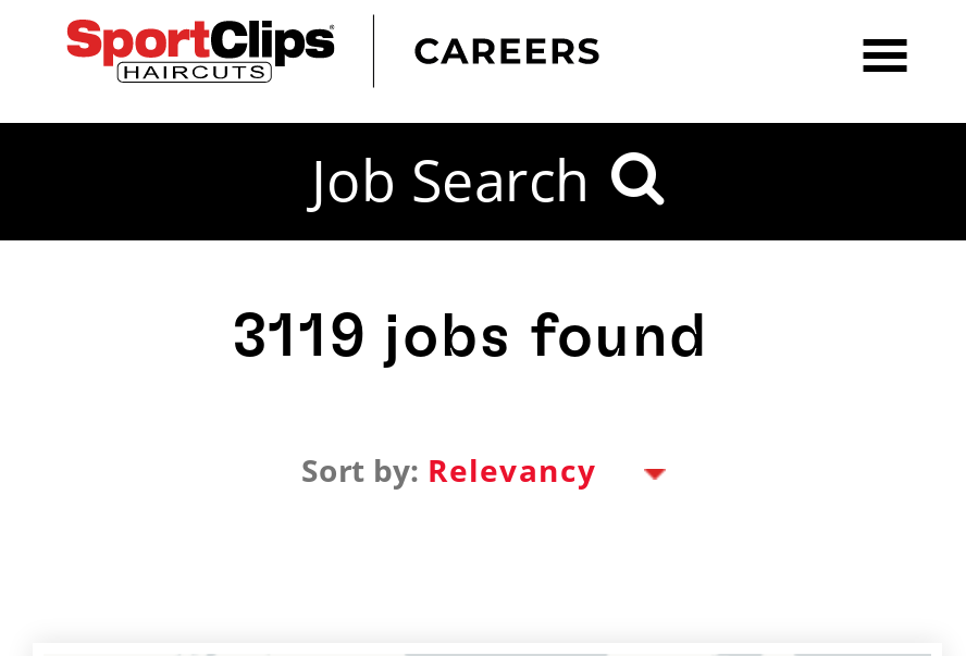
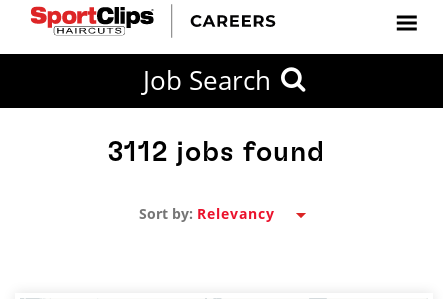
[233,308,709,369] 3119 jobs found -> [108,139,325,167] 3112 jobs found

